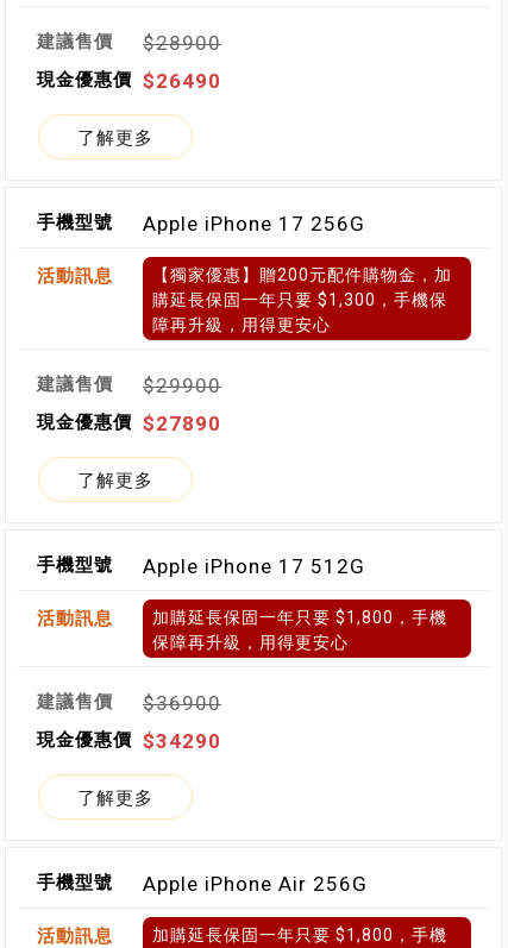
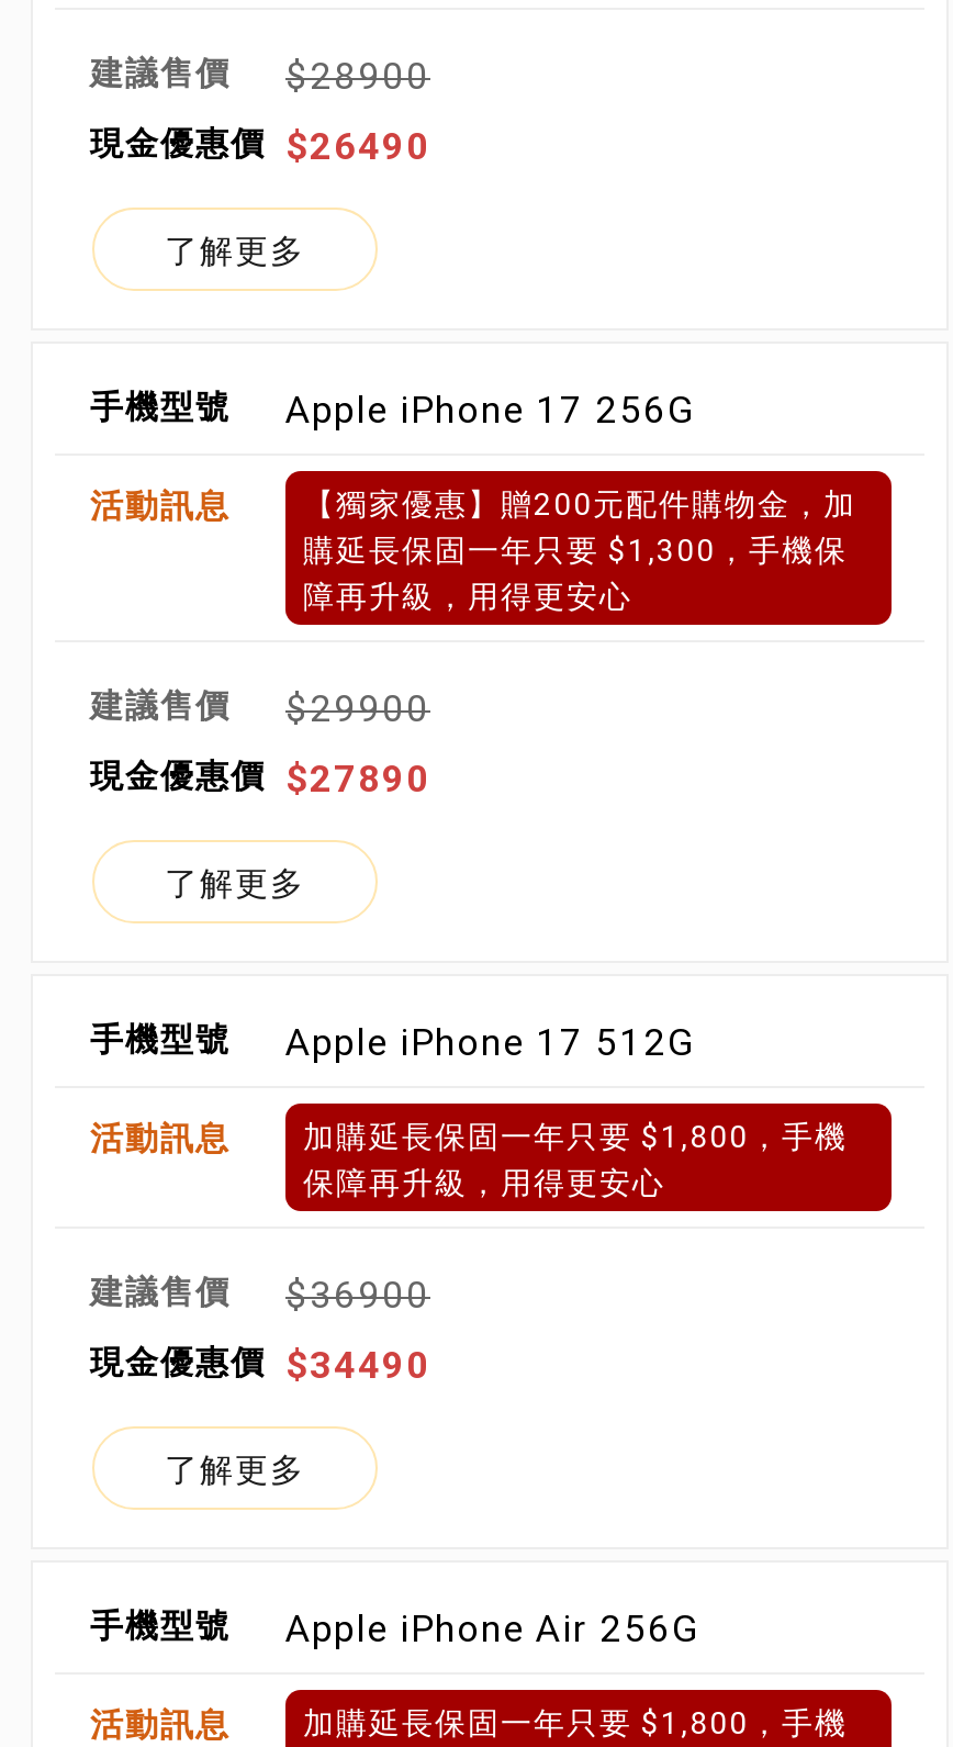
[143,729,221,753] $34290 -> [285,1343,430,1387] $34490

